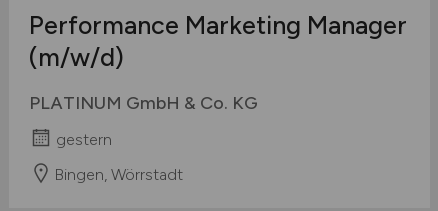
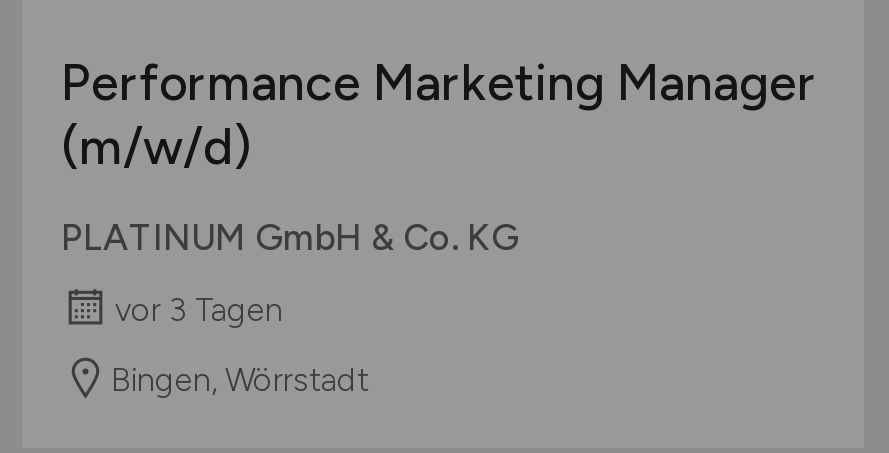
[55,130,111,149] gestern -> [115,292,283,330] vor 3 Tagen

